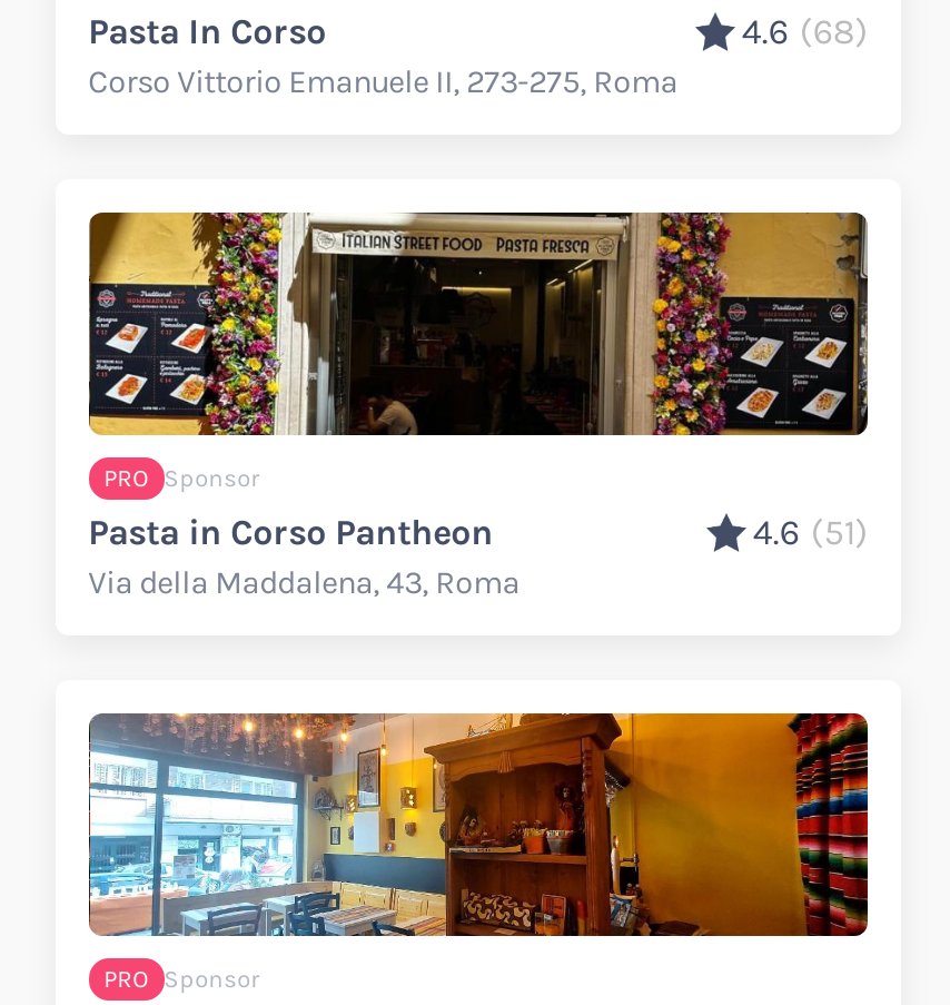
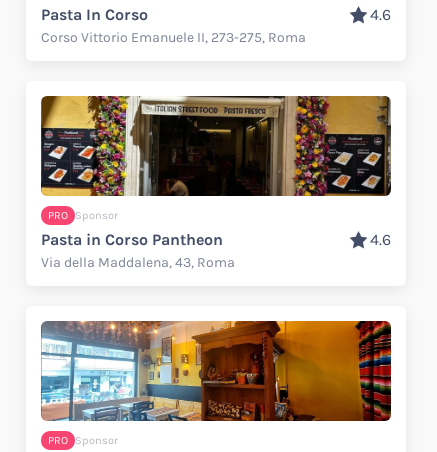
[742,10,869,52] 4.6 (68) -> [370,5,391,24] 4.6
[753,511,869,553] 4.6 (51) -> [370,230,391,249] 4.6

